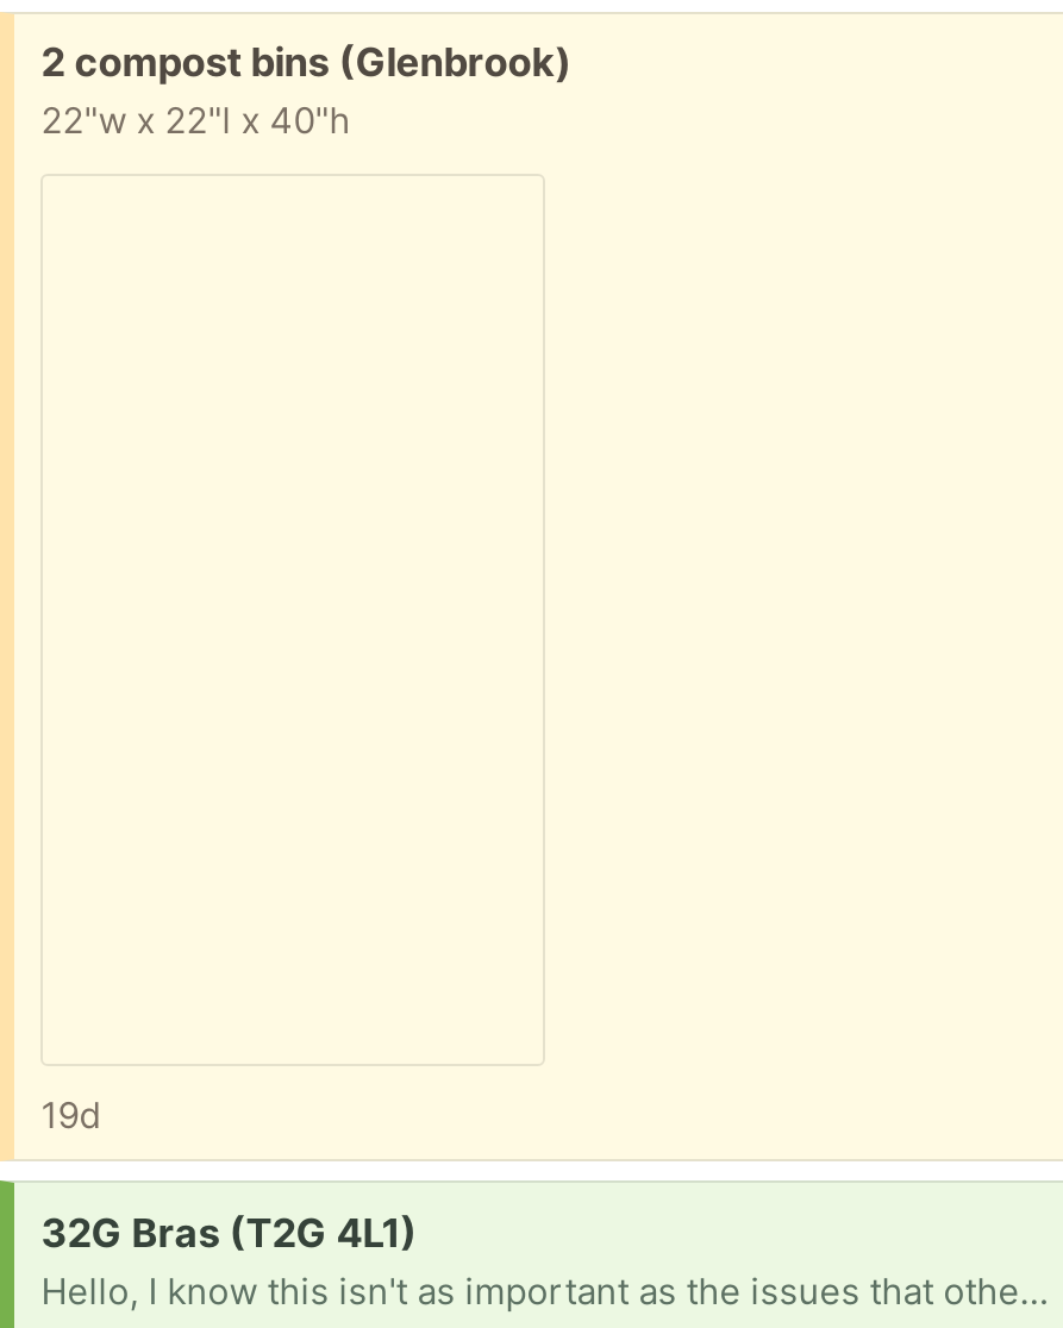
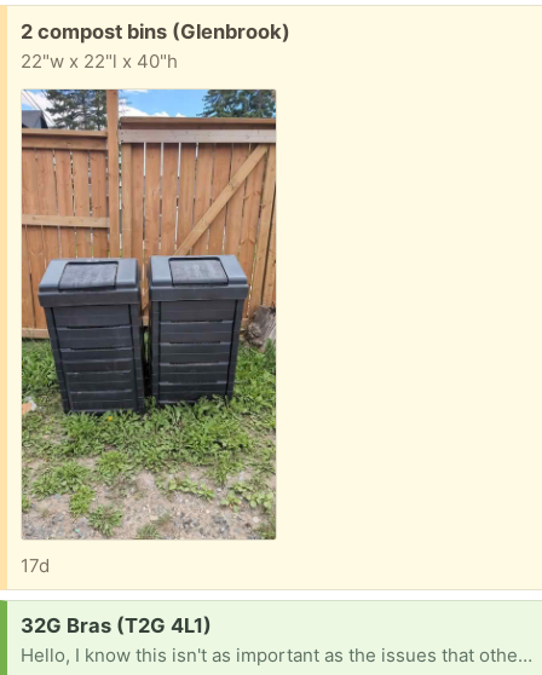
none -> [21,88,277,541] [image]
[41,1092,100,1137] 19d -> [21,554,50,577] 17d

